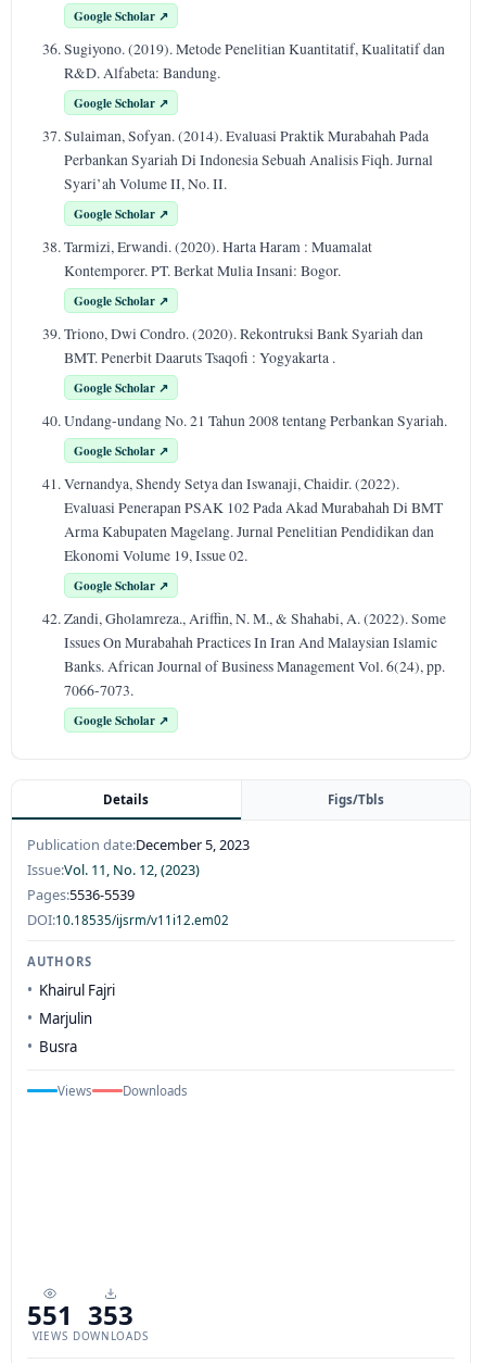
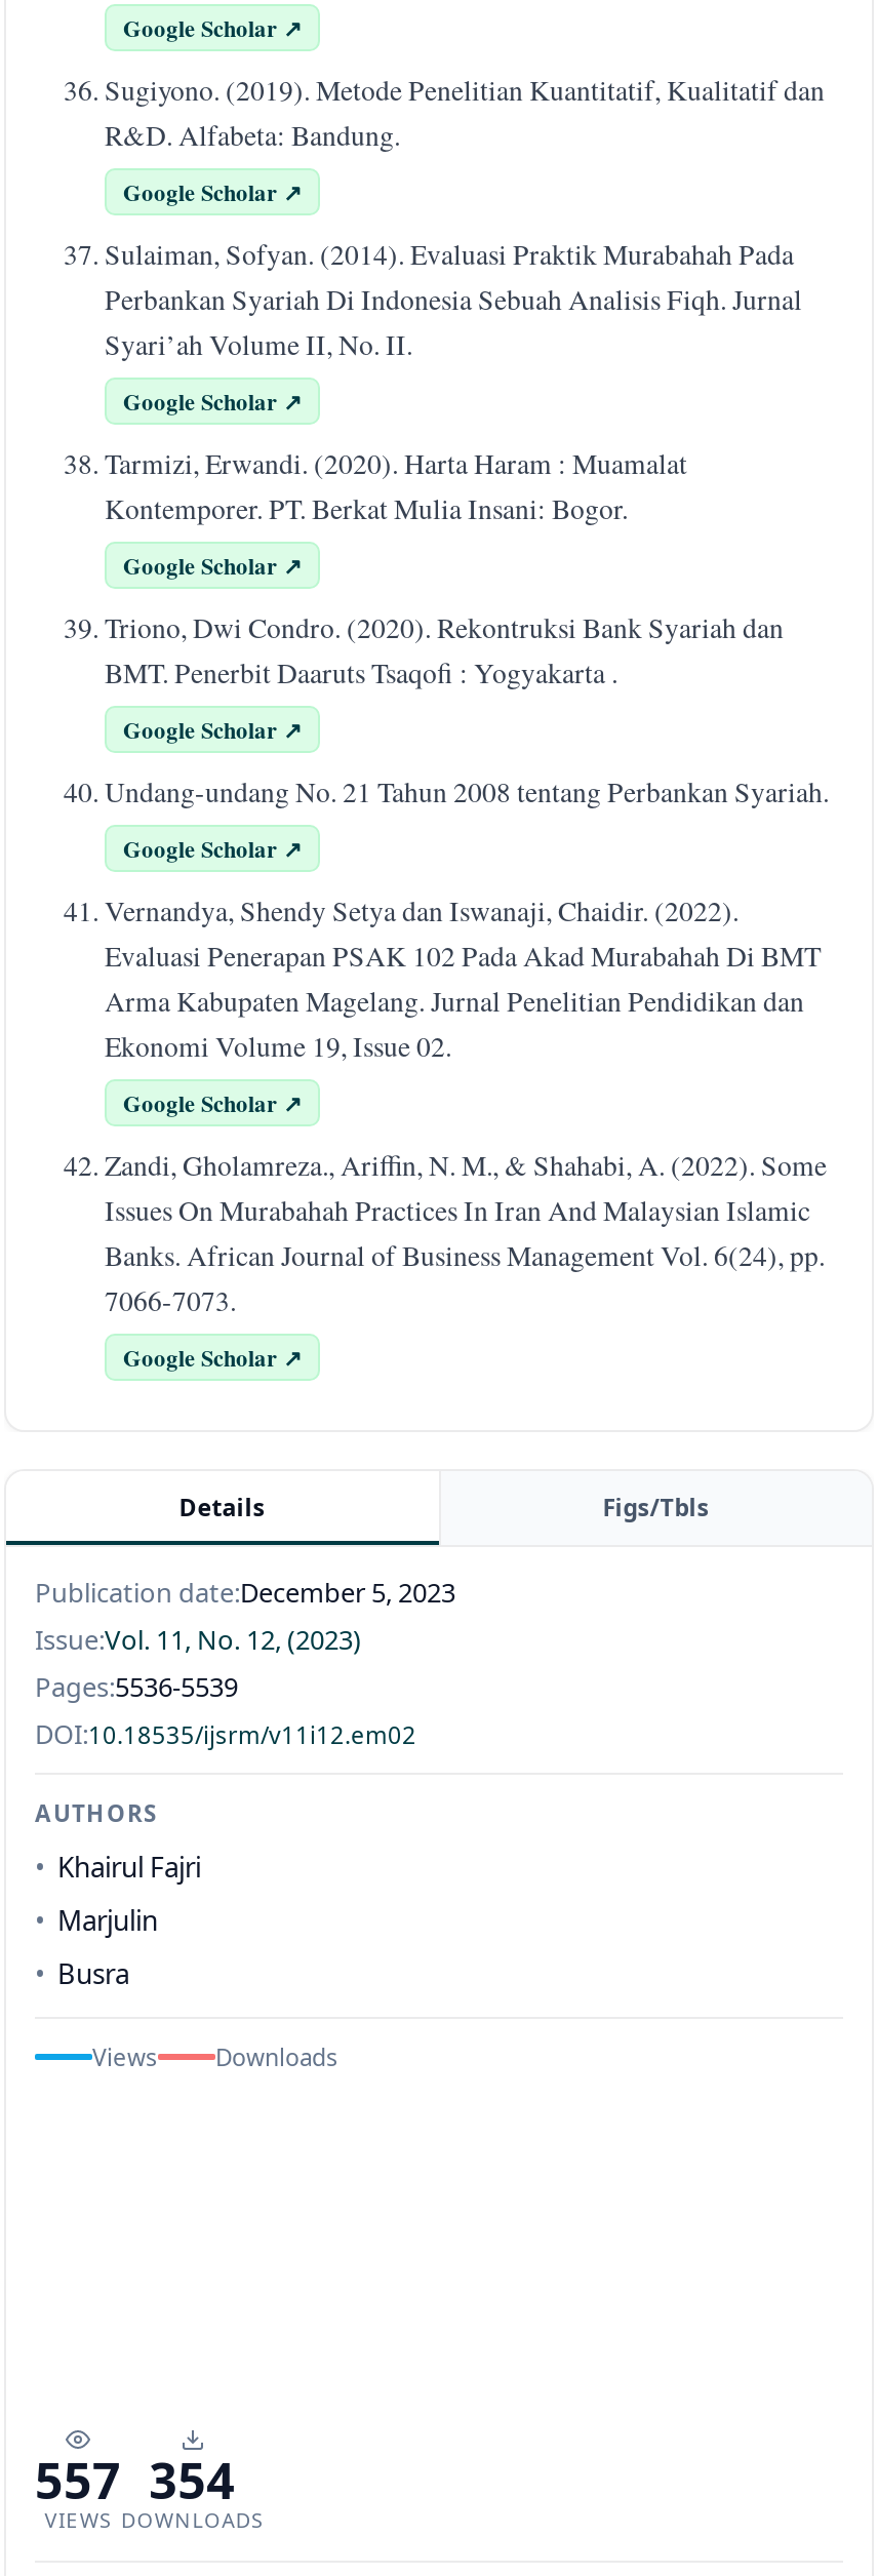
[27,1297,73,1333] 551 -> [35,2446,121,2513] 557
[87,1297,133,1333] 353 -> [149,2446,235,2513] 354

